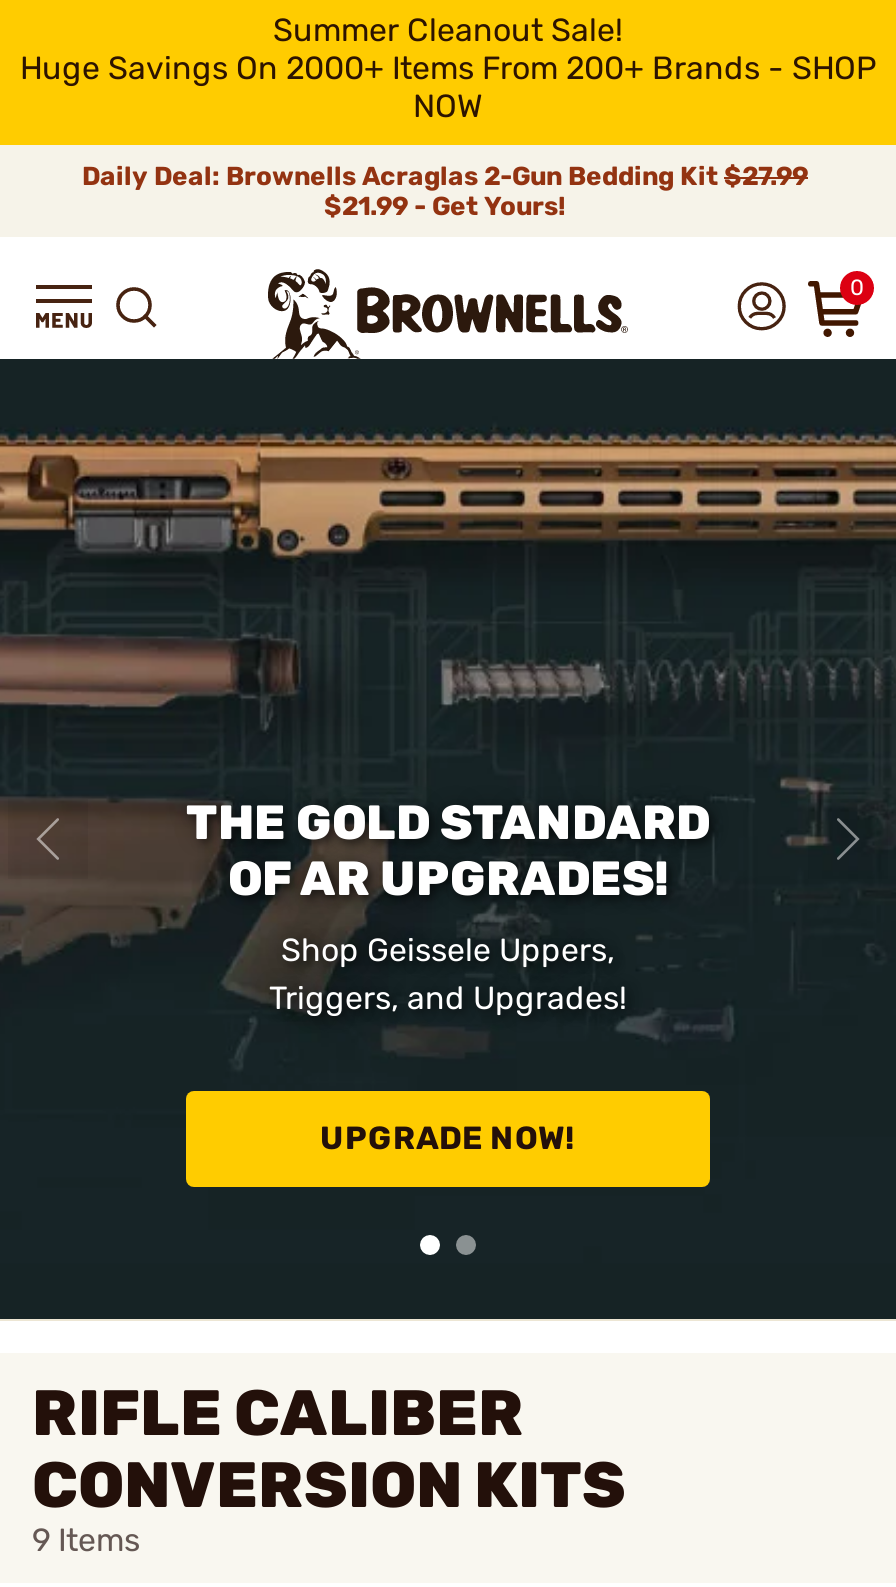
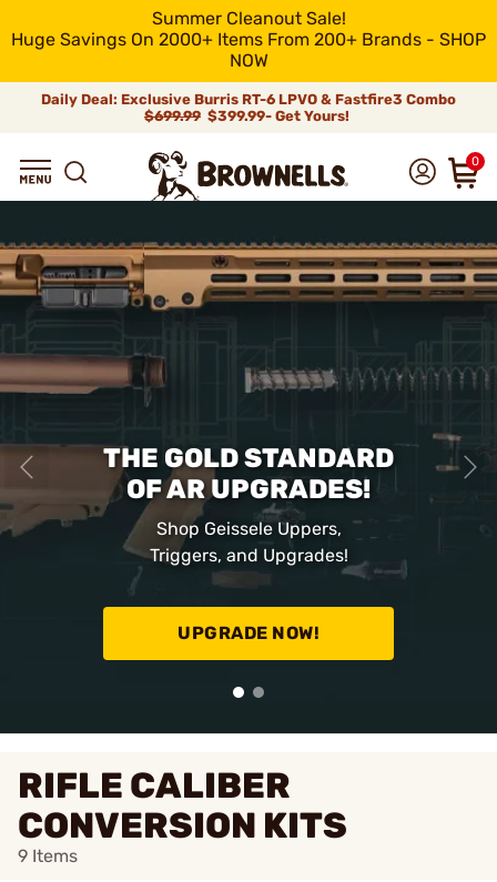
[82,161,808,221] Daily Deal: Brownells Acraglas 2-Gun Bedding Kit $27.99 | $21.99 - Get Yours! -> [41,91,456,124] Daily Deal: Exclusive Burris RT-6 LPVO & Fastfire3 Combo | $699.99 $399.99- Get Yours!

